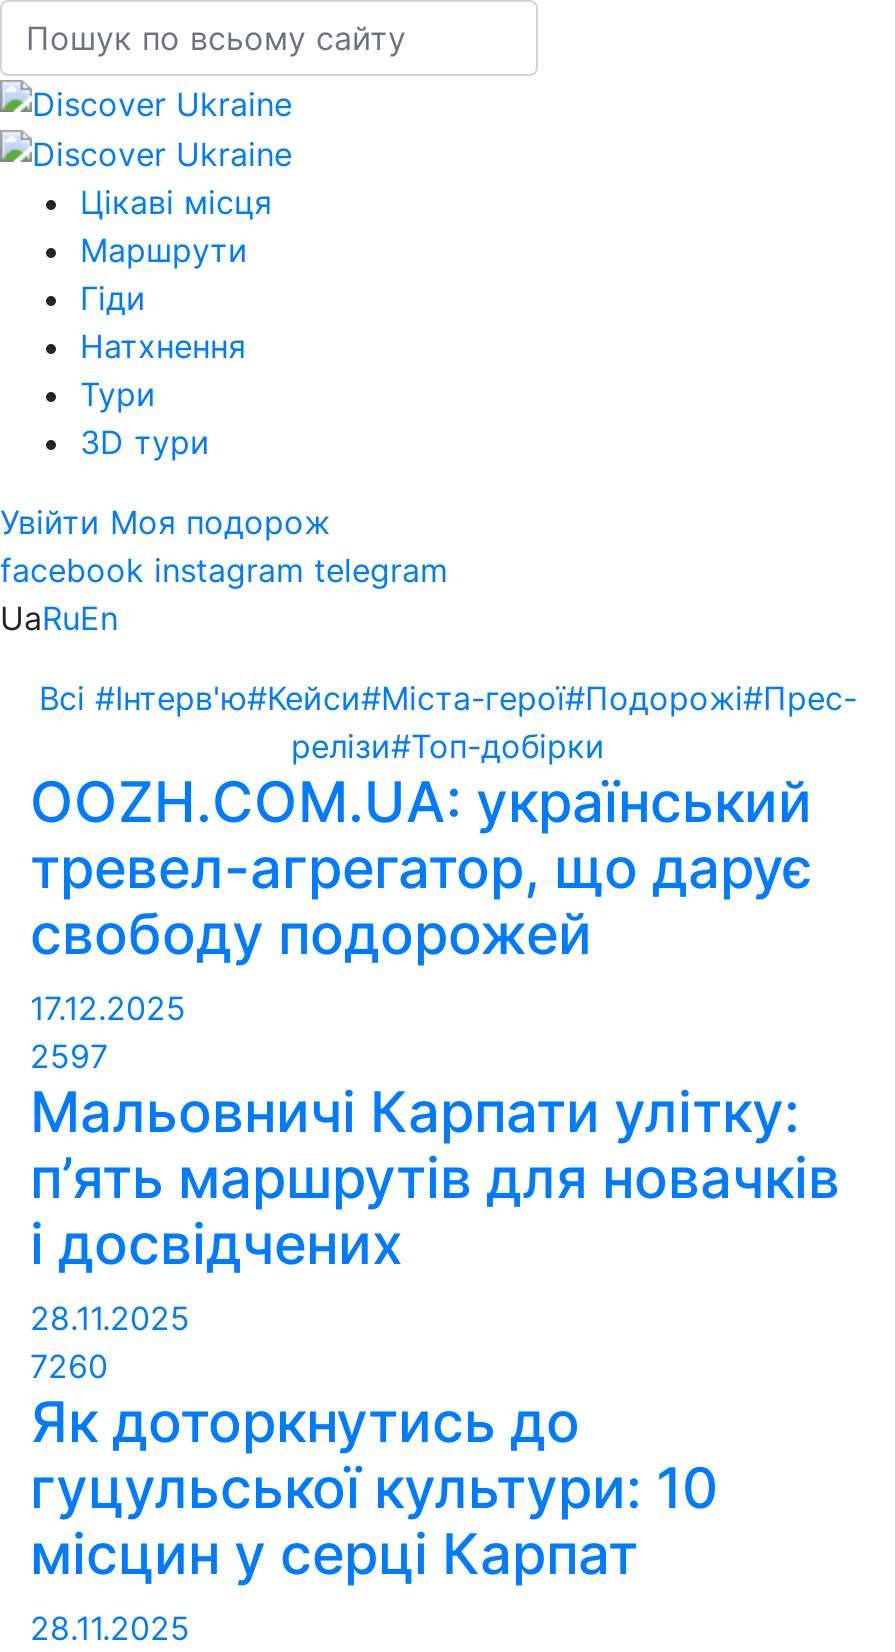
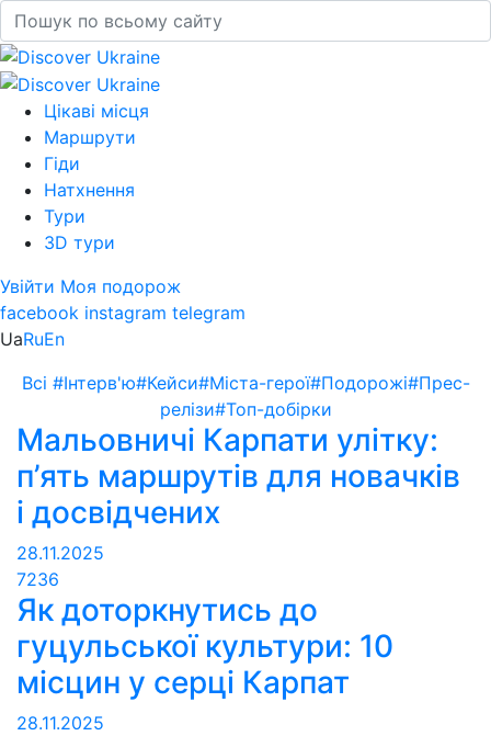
[30,769,812,1077] OOZH.COM.UA: український | тревел-агрегатор, що дарує | свободу подорожей | 17.12.2025 | 2597 -> none
[30,1347,108,1387] 7260 -> [16,569,59,590] 7236

